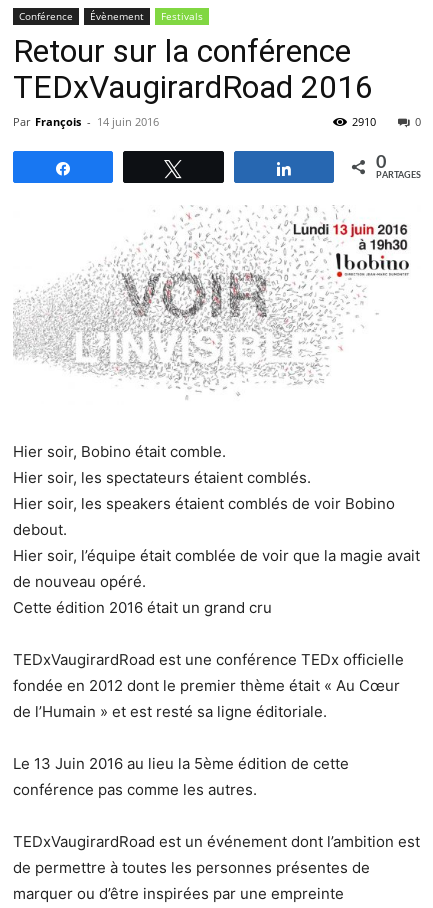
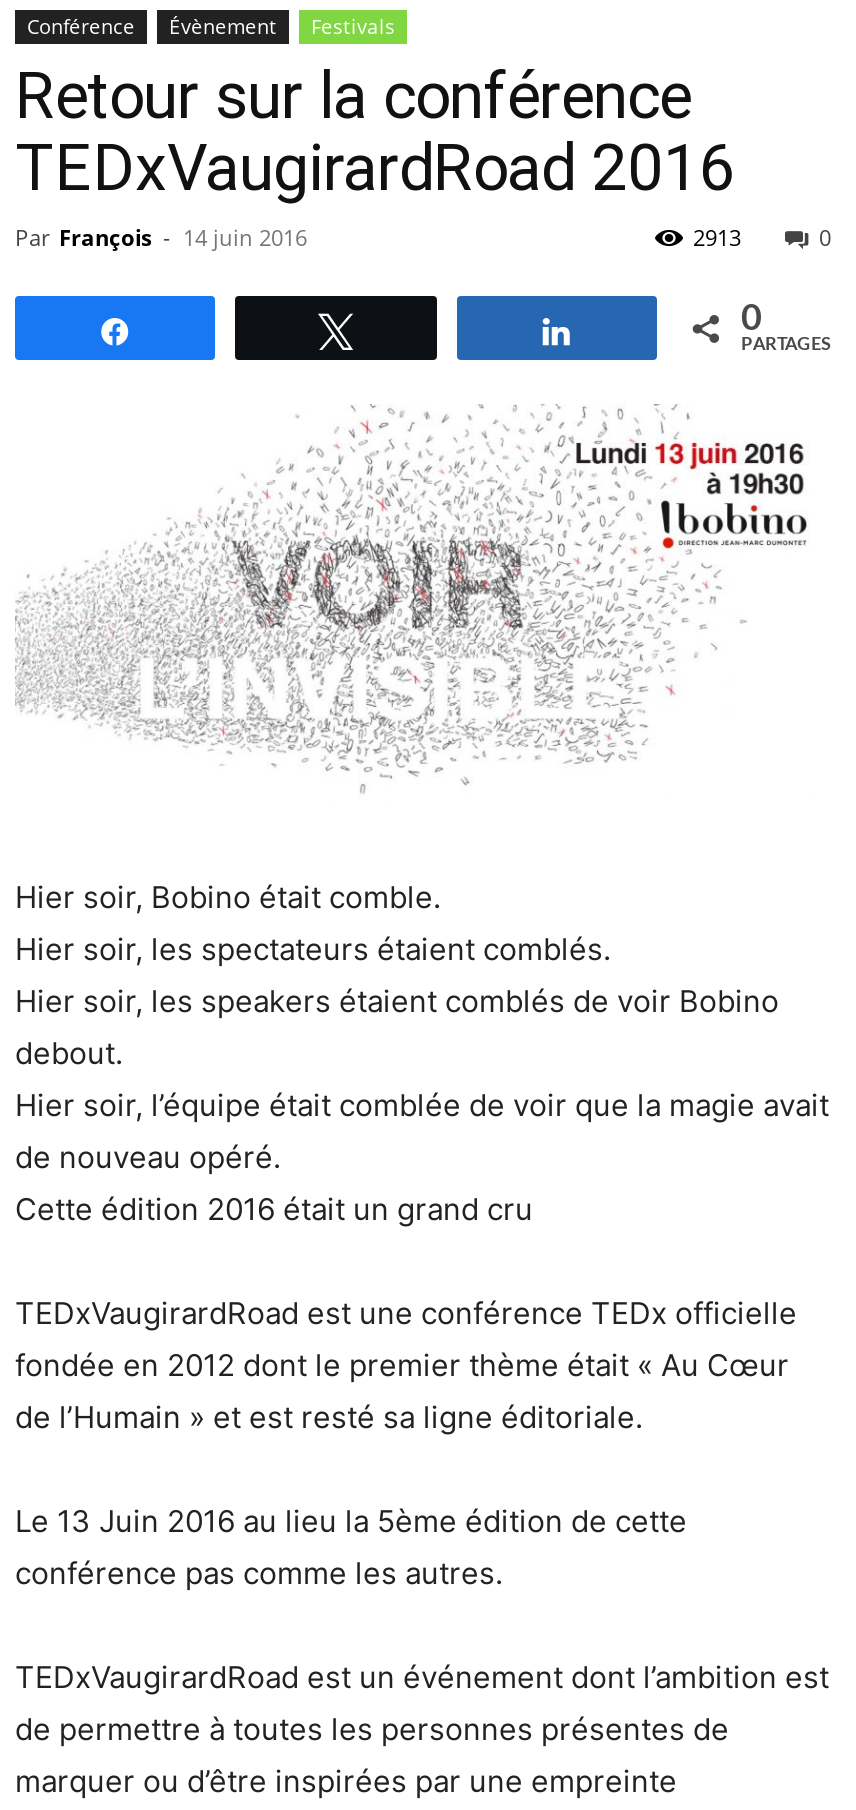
[352,114,376,129] 2910 -> [693,222,741,252] 2913

